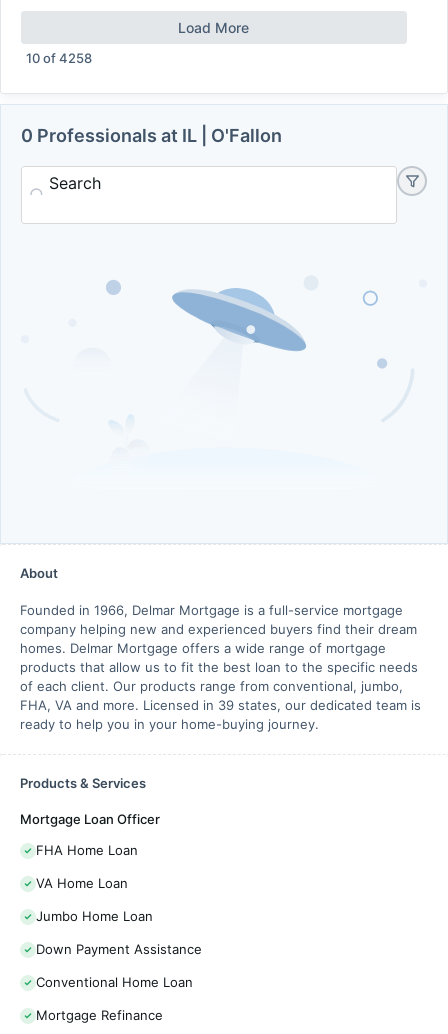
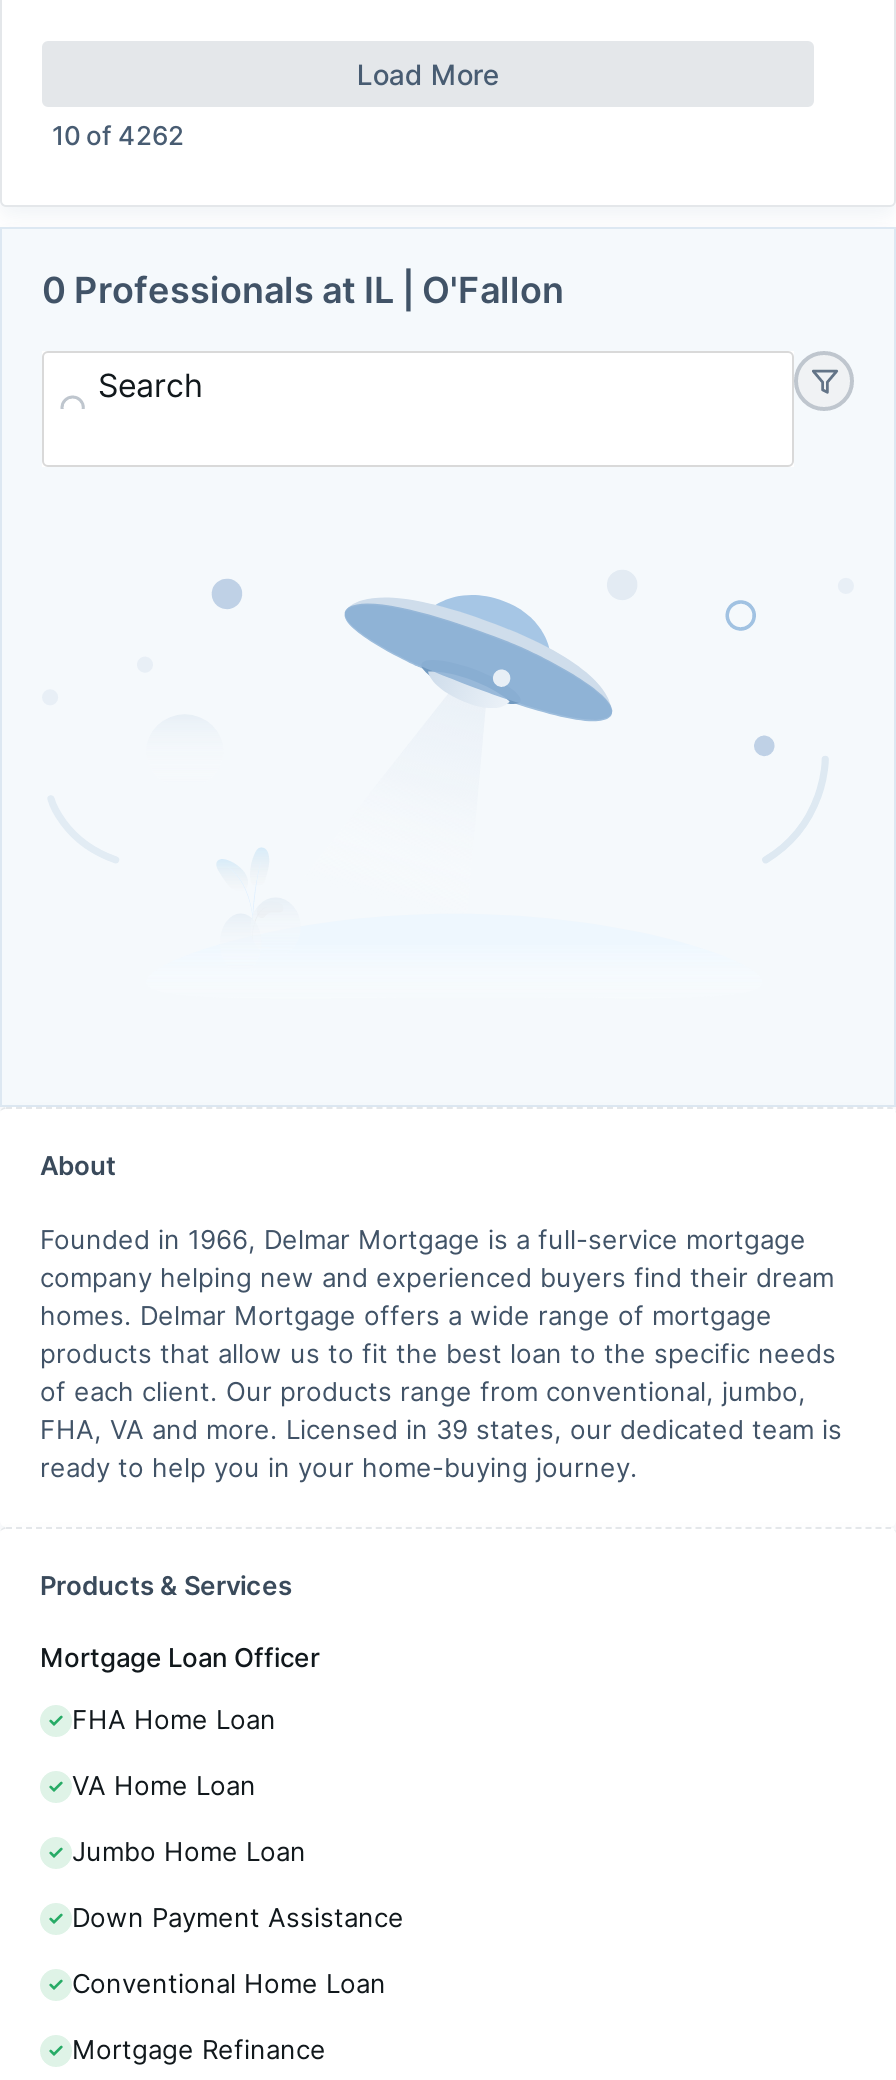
[26,50,92,66] 10 of 4258 -> [52,119,184,151] 10 of 4262

